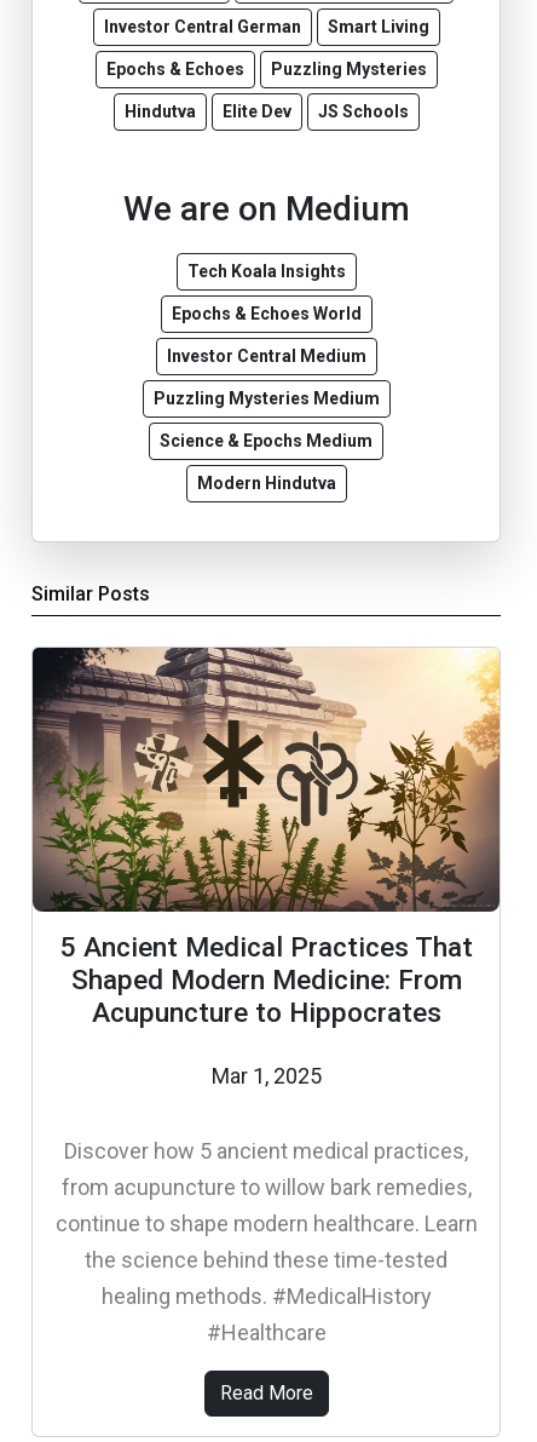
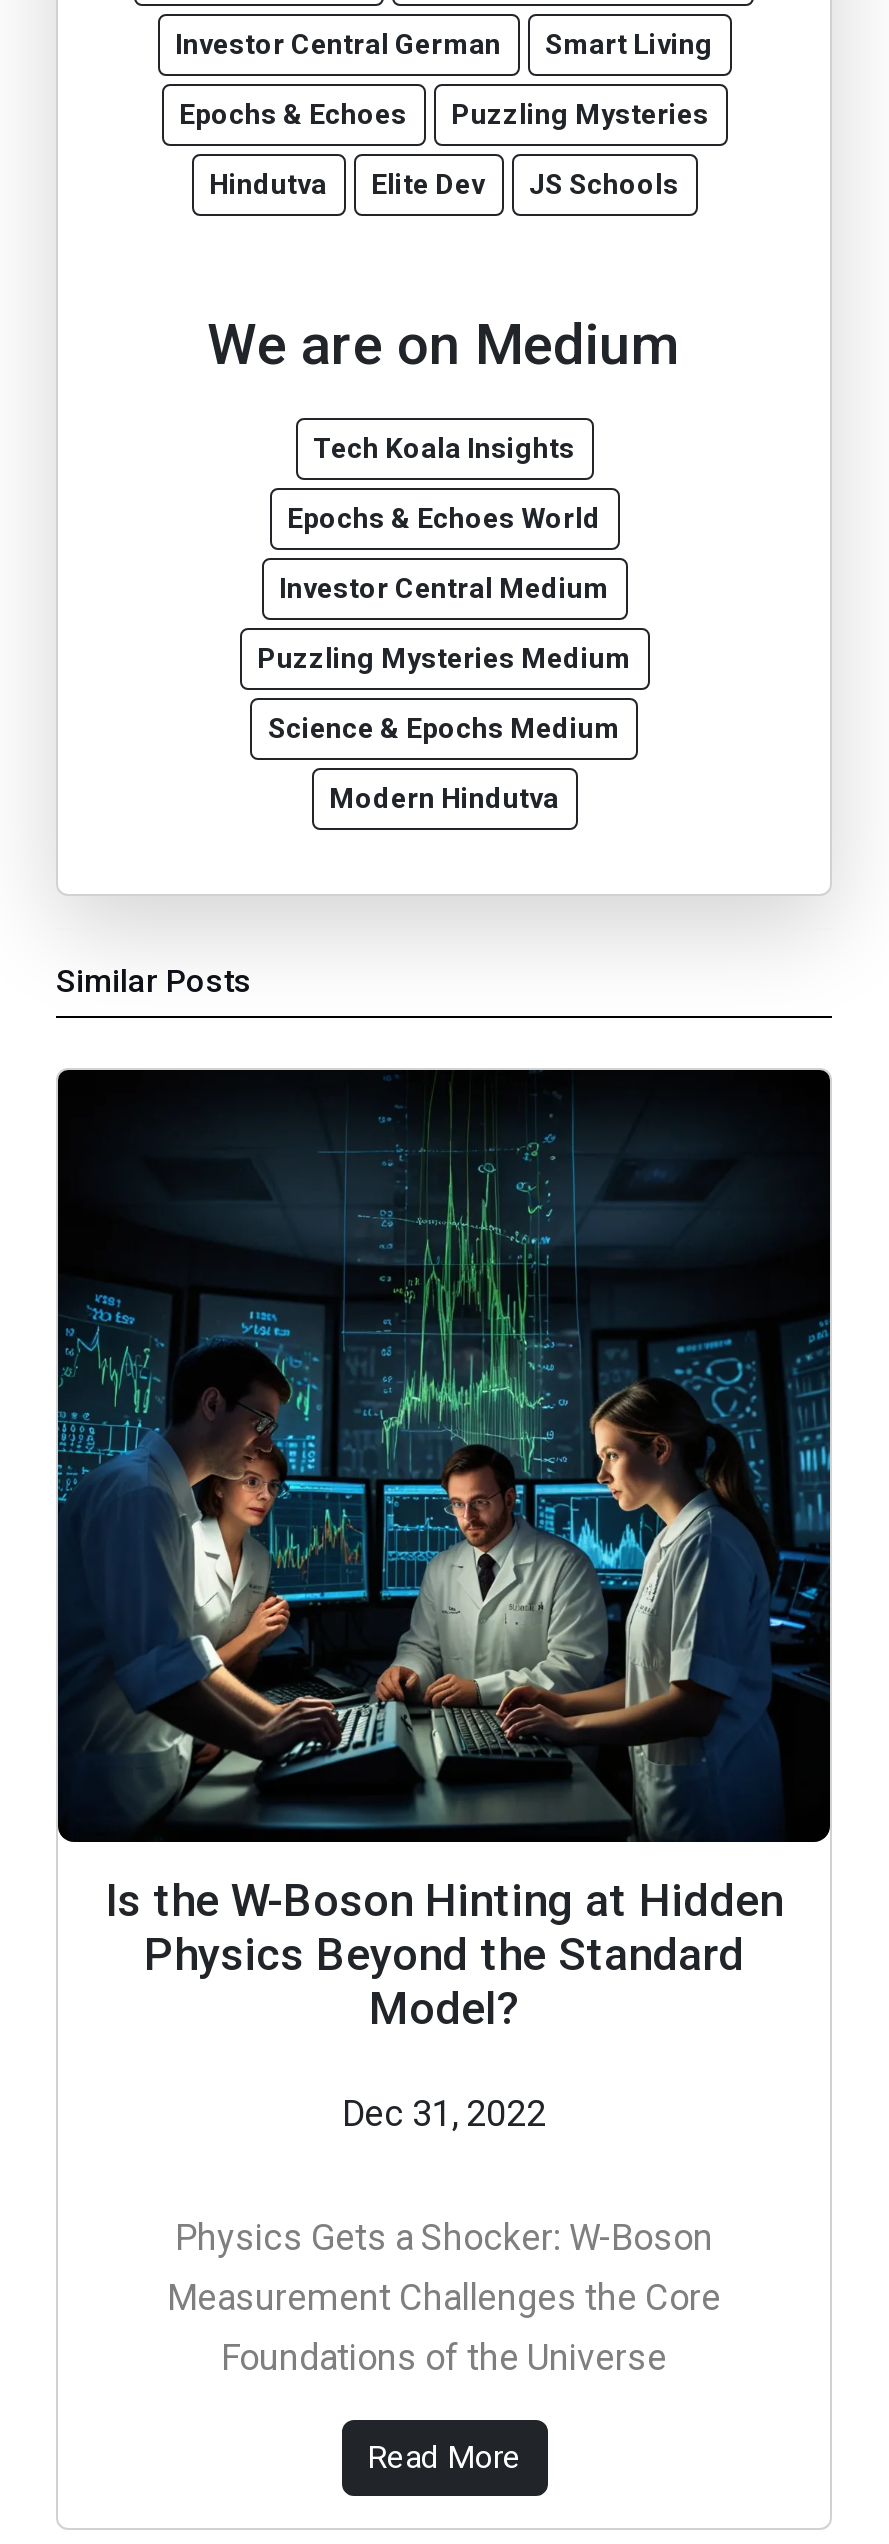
[31,647,501,1028] [image] | 5 Ancient Medical Practices That | Shaped Modern Medicine: From | Acupuncture to Hippocrates -> [56,1068,832,2034] [image] | Is the W-Boson Hinting at Hidden | Physics Beyond the Standard | Model?
[211,1064,321,1089] Mar 1, 2025 -> [342,2092,546,2134] Dec 31, 2022
[55,1139,477,1346] Discover how 5 ancient medical practices, | from acupuncture to willow bark remedies, | continue to shape modern healthcare. Learn | the science behind these time-tested | healing methods. #MedicalHistory | #Healthcare -> [167,2216,721,2378] Physics Gets a Shocker: W-Boson | Measurement Challenges the Core | Foundations of the Universe

